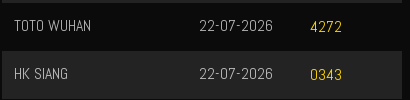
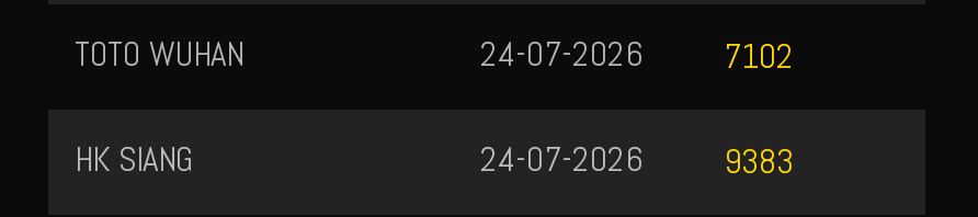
[199,16,273,36] 22-07-2026 -> [480,33,642,77] 24-07-2026
[310,17,342,37] 4272 -> [724,34,794,78] 7102
[199,64,273,84] 22-07-2026 -> [480,138,642,182] 24-07-2026
[310,65,342,85] 0343 -> [724,139,794,183] 9383

